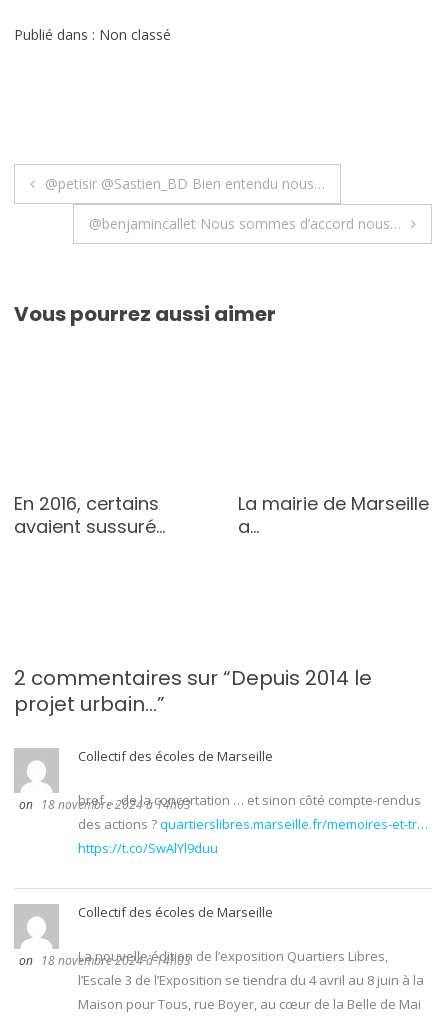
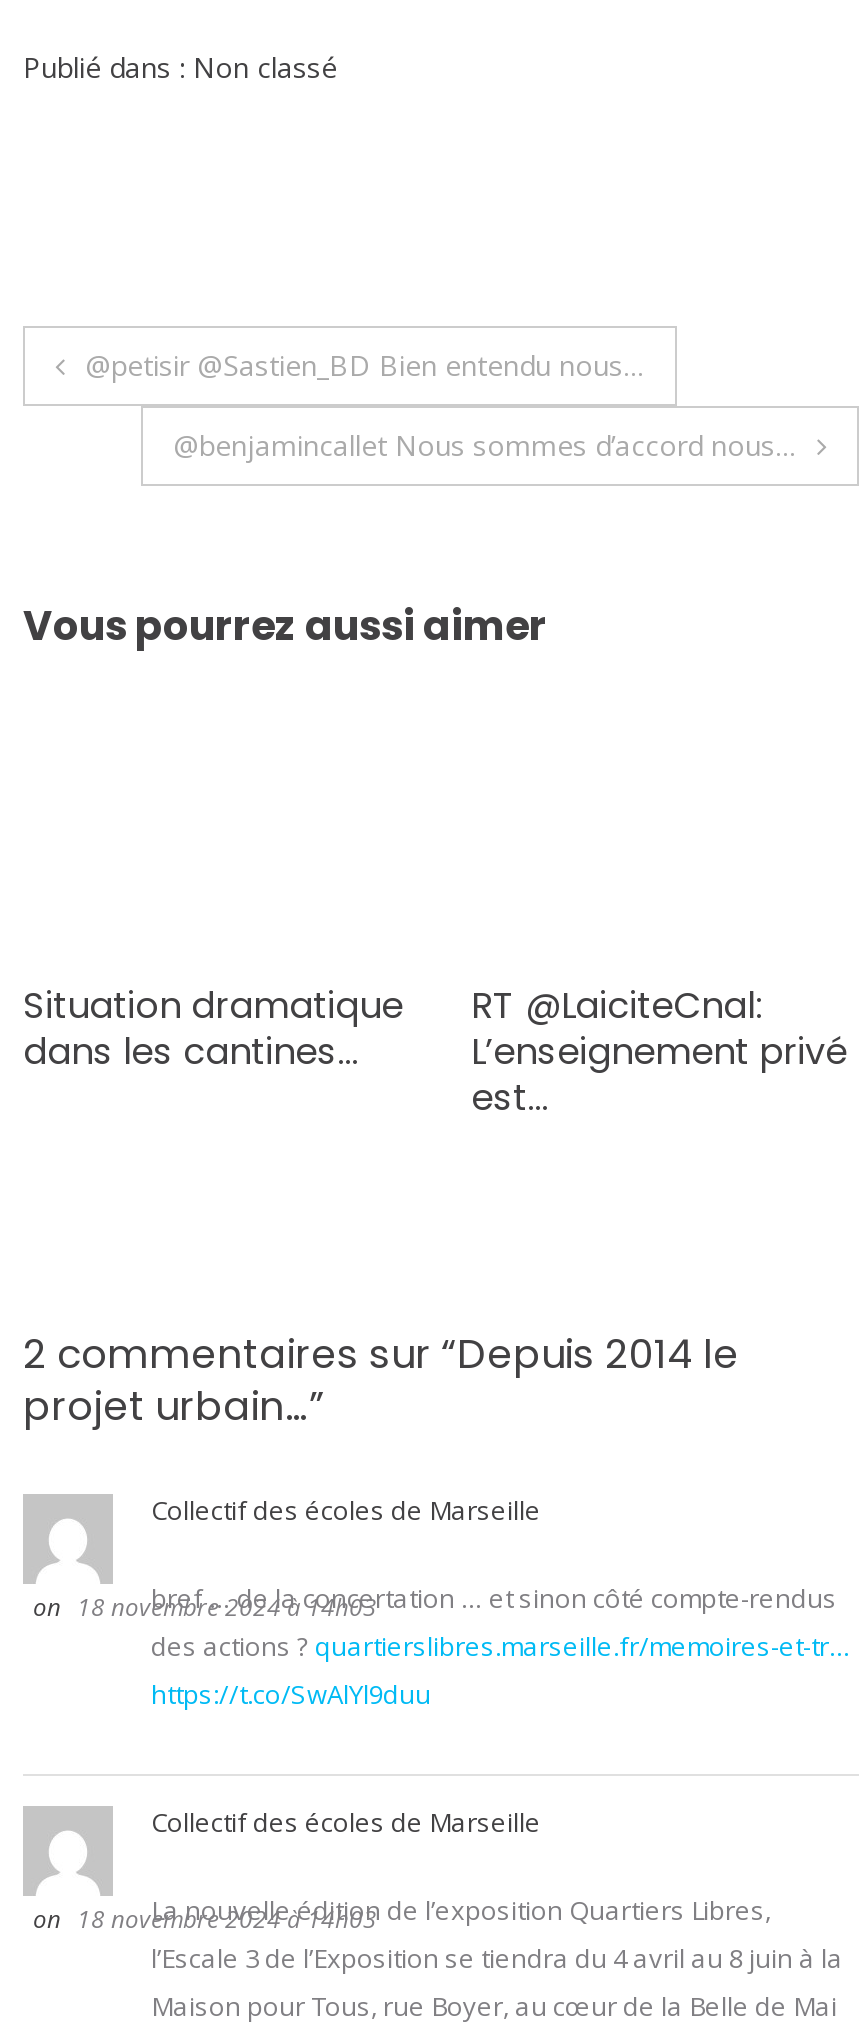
[14,491,165,539] En 2016, certains | avaient sussuré… -> [23,980,403,1076] Situation dramatique | dans les cantines…
[238,491,429,539] La mairie de Marseille | a… -> [471,980,847,1122] RT @LaiciteCnal: | L’enseignement privé | est…

